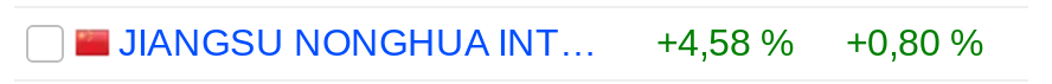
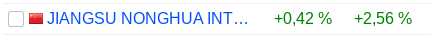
[656,22,794,63] +4,58 % -> [274,10,332,27] +0,42 %
[846,22,983,63] +0,80 % -> [354,10,412,27] +2,56 %

